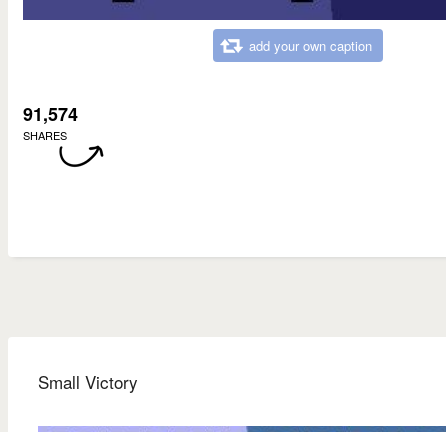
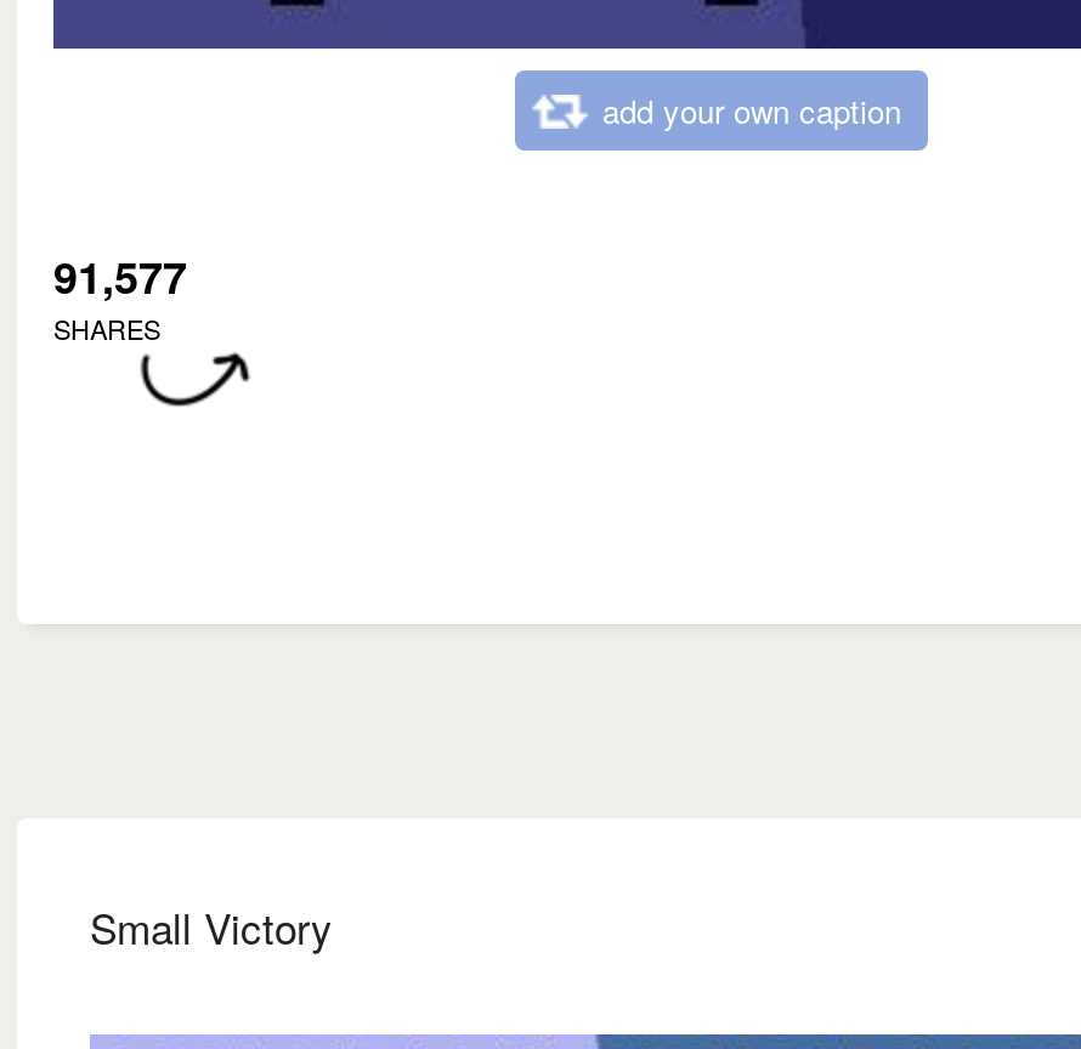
[23,101,78,127] 91,574 -> [53,245,187,308] 91,577

